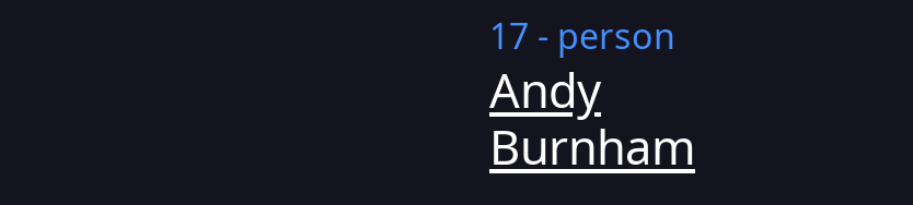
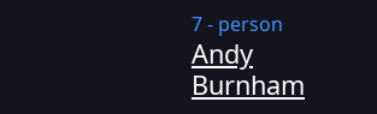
[489,12,675,60] 17 - person -> [192,11,283,37] 7 - person

